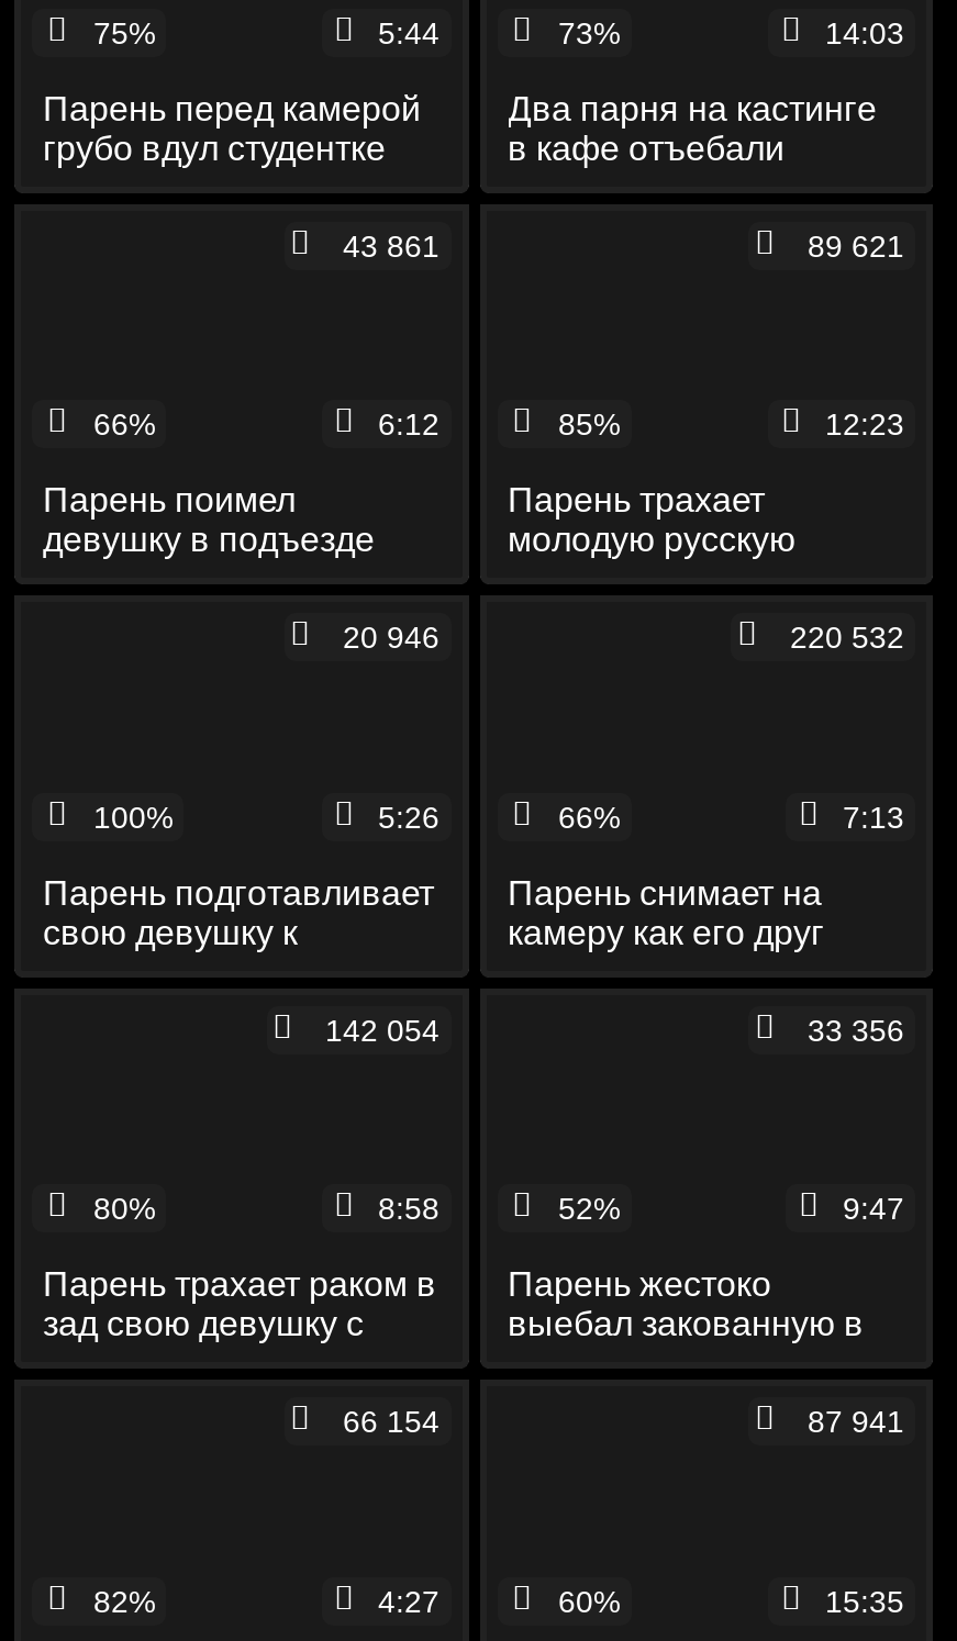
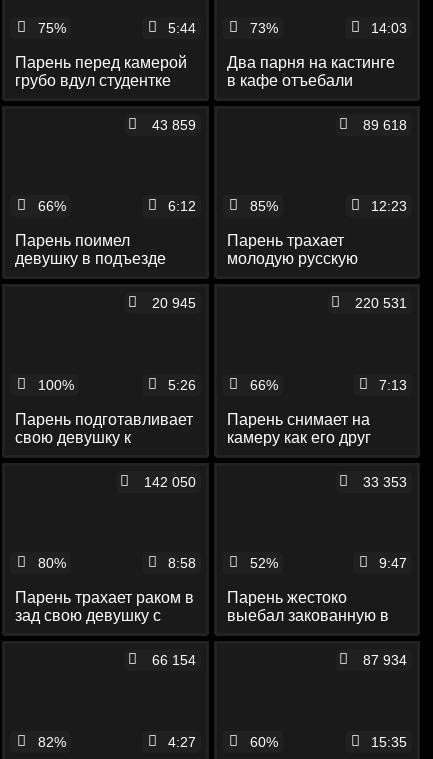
[343,227,439,263] 43 861 -> [151,116,195,132] 43 859
[808,227,904,263] 89 621 -> [363,116,407,132] 89 618
[343,620,439,655] 20 946 -> [151,295,195,311] 20 945
[790,620,904,655] 220 532 -> [355,295,407,311] 220 531
[325,1012,439,1047] 142 054 -> [143,474,195,490] 142 050
[808,1012,904,1047] 33 356 -> [363,474,407,490] 33 353
[808,1404,904,1439] 87 941 -> [363,652,407,668] 87 934

